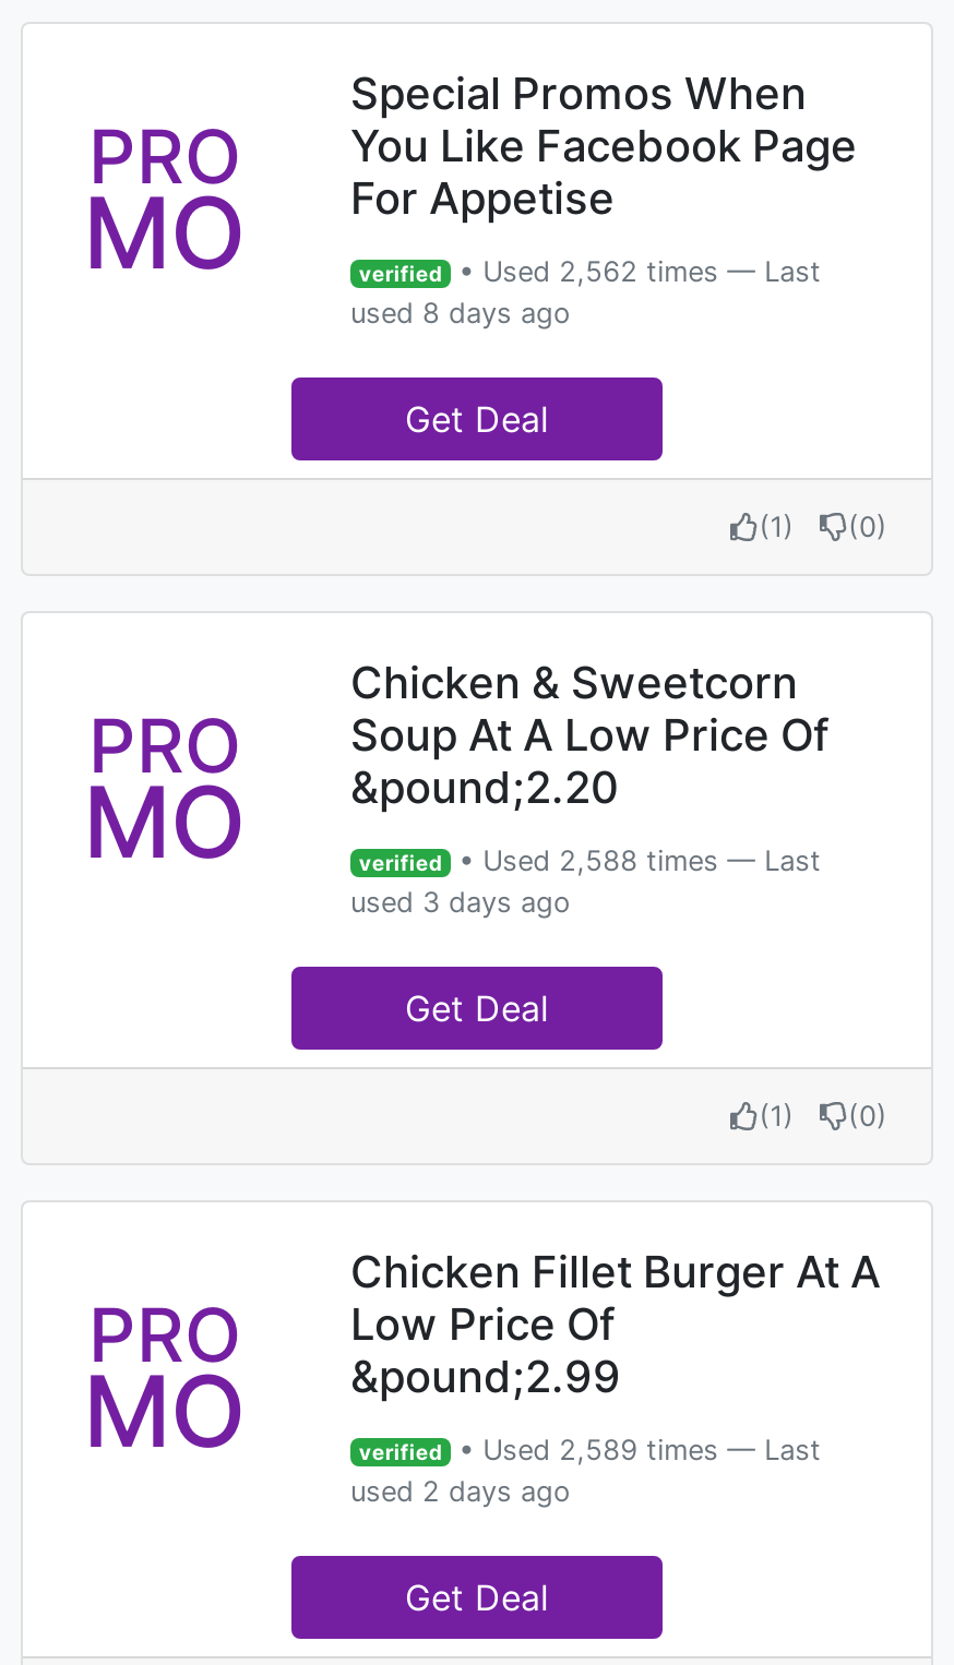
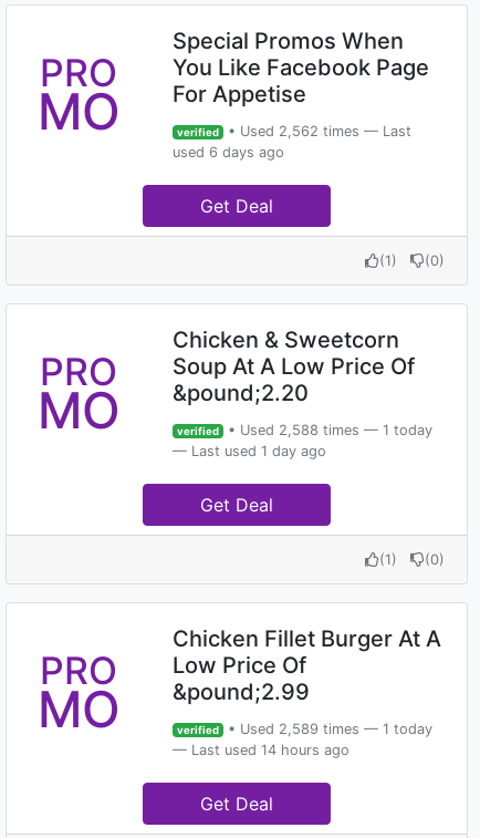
[350,297,571,330] used 8 days ago -> [173,144,284,161] used 6 days ago
[350,845,821,919] verified • Used 2,588 times — Last | used 3 days ago -> [173,422,432,459] verified • Used 2,588 times — 1 today | — Last used 1 day ago
[350,1434,821,1508] verified • Used 2,589 times — Last | used 2 days ago -> [173,721,432,758] verified • Used 2,589 times — 1 today | — Last used 14 hours ago

